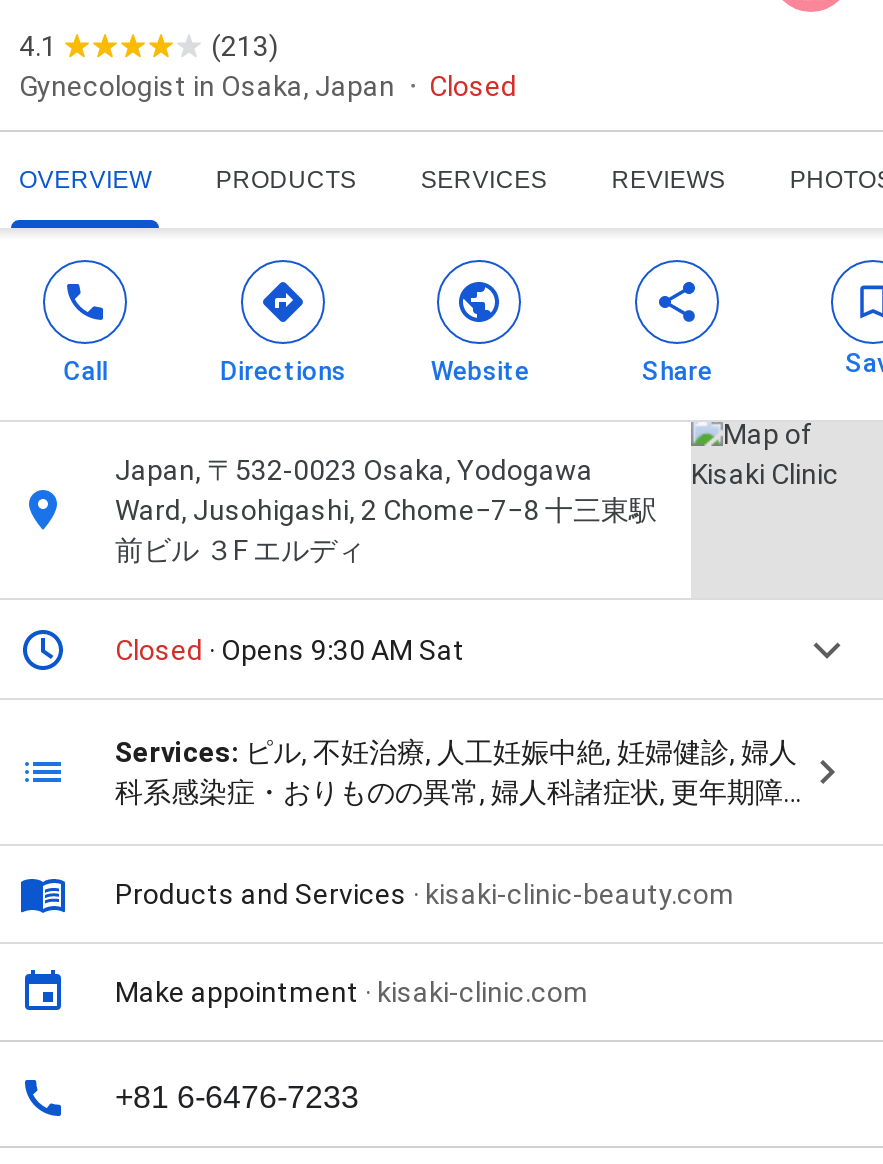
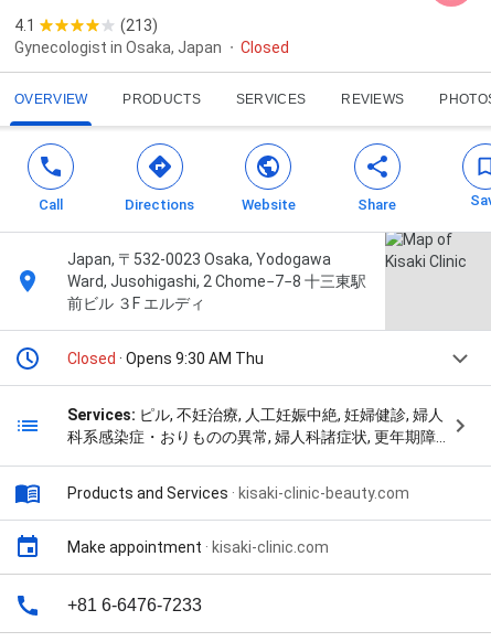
[115,634,465,666] Closed · Opens 9:30 AM Sat -> [67,350,264,368] Closed · Opens 9:30 AM Thu

